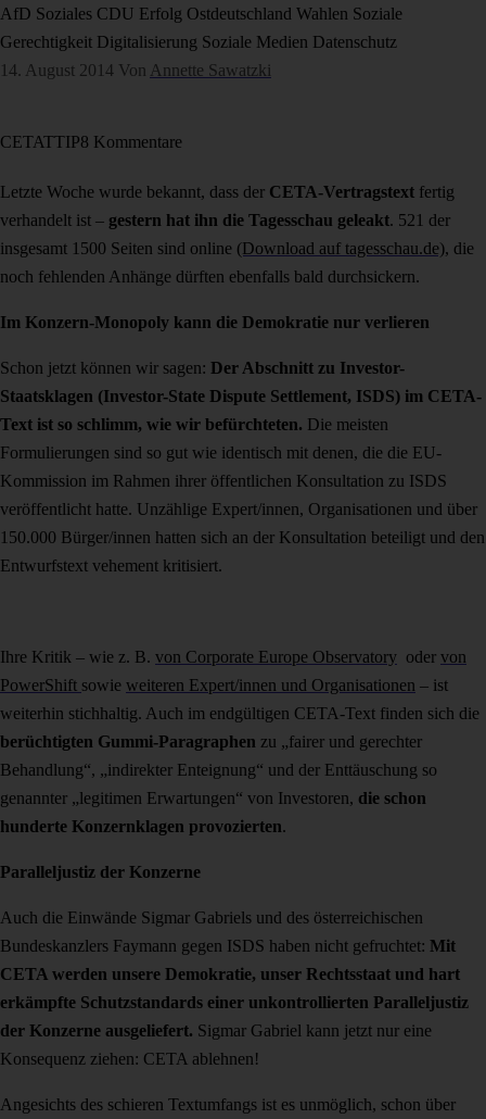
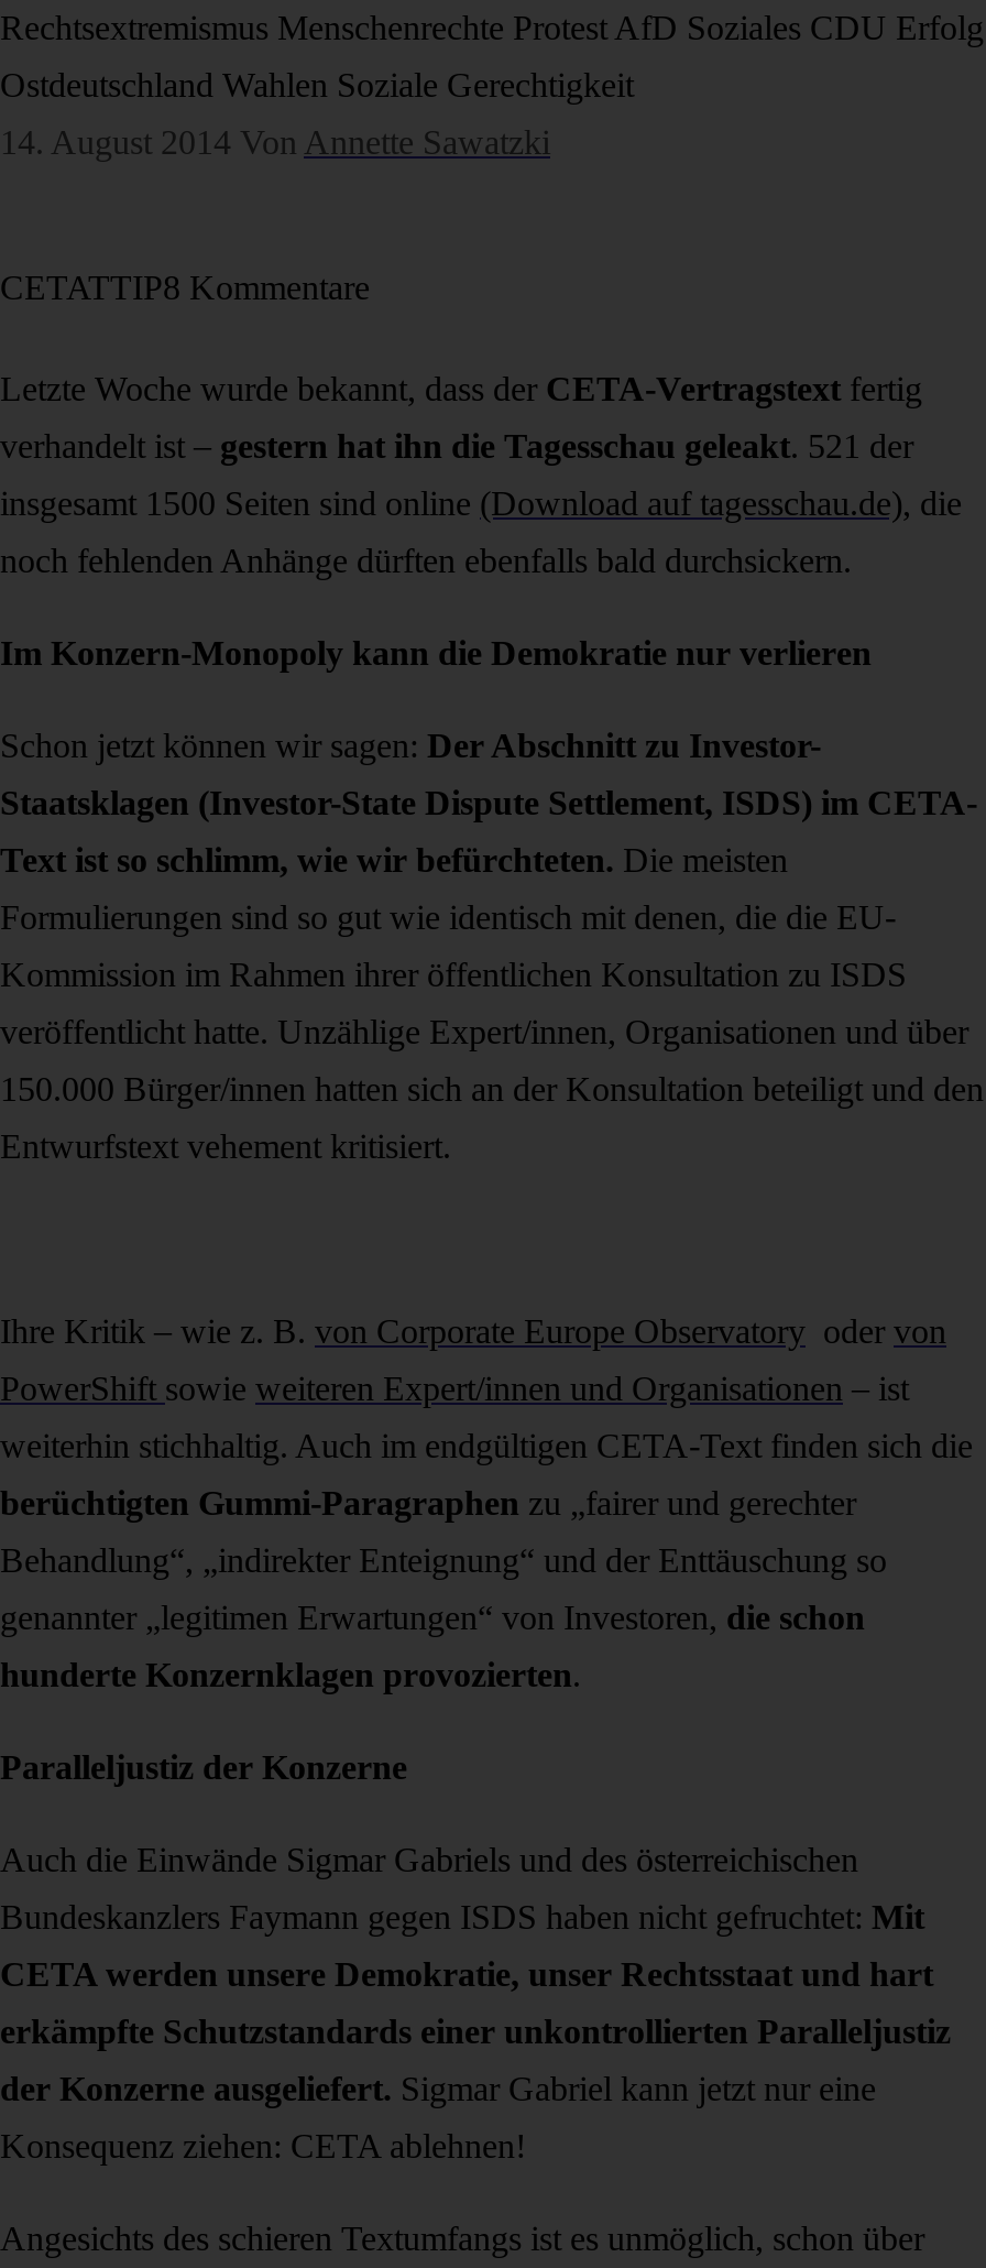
[0,4,402,23] AfD Soziales CDU Erfolg Ostdeutschland Wahlen Soziale -> [0,9,984,46] Rechtsextremismus Menschenrechte Protest AfD Soziales CDU Erfolg
[0,33,397,51] Gerechtigkeit Digitalisierung Soziale Medien Datenschutz -> [0,66,634,103] Ostdeutschland Wahlen Soziale Gerechtigkeit

